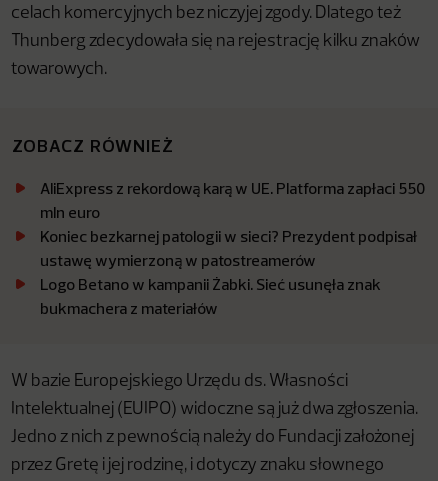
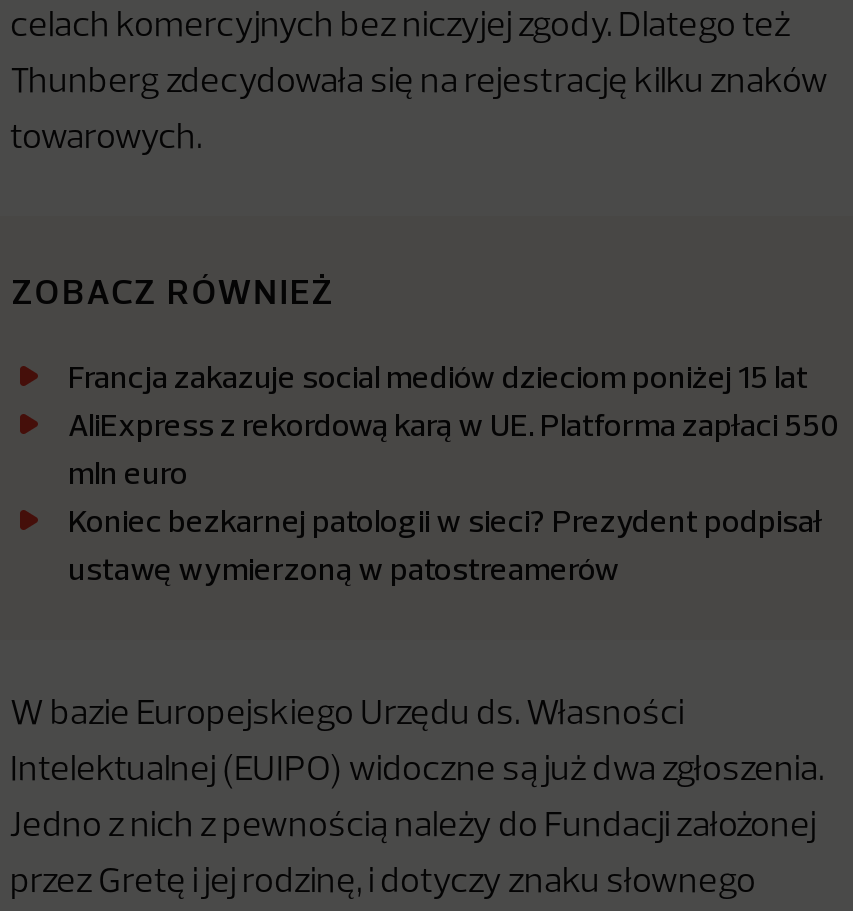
none -> [68,357,808,397] Francja zakazuje social mediów dzieciom poniżej 15 lat
moved [40,178,425,270] -> [68,405,838,589]: AliExpress z rekordową karą w UE. Platforma zapłaci 550 | mln euro | Koniec bezkarnej patologii w sieci? Prezydent podpisał | ustawę wymierzoną w patostreamerów
[40,274,381,318] Logo Betano w kampanii Żabki. Sieć usunęła znak | bukmachera z materiałów -> none

